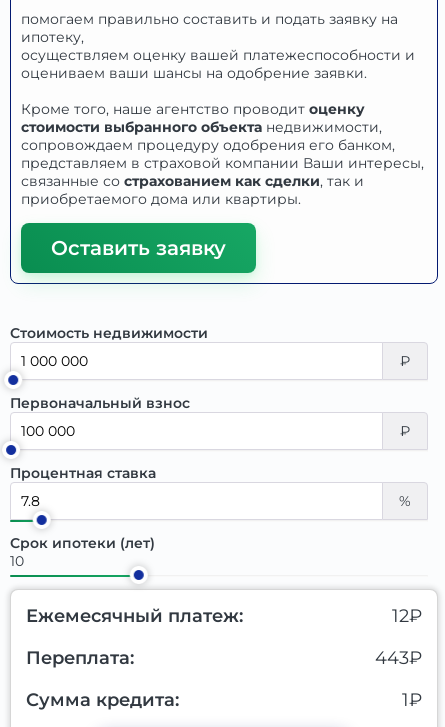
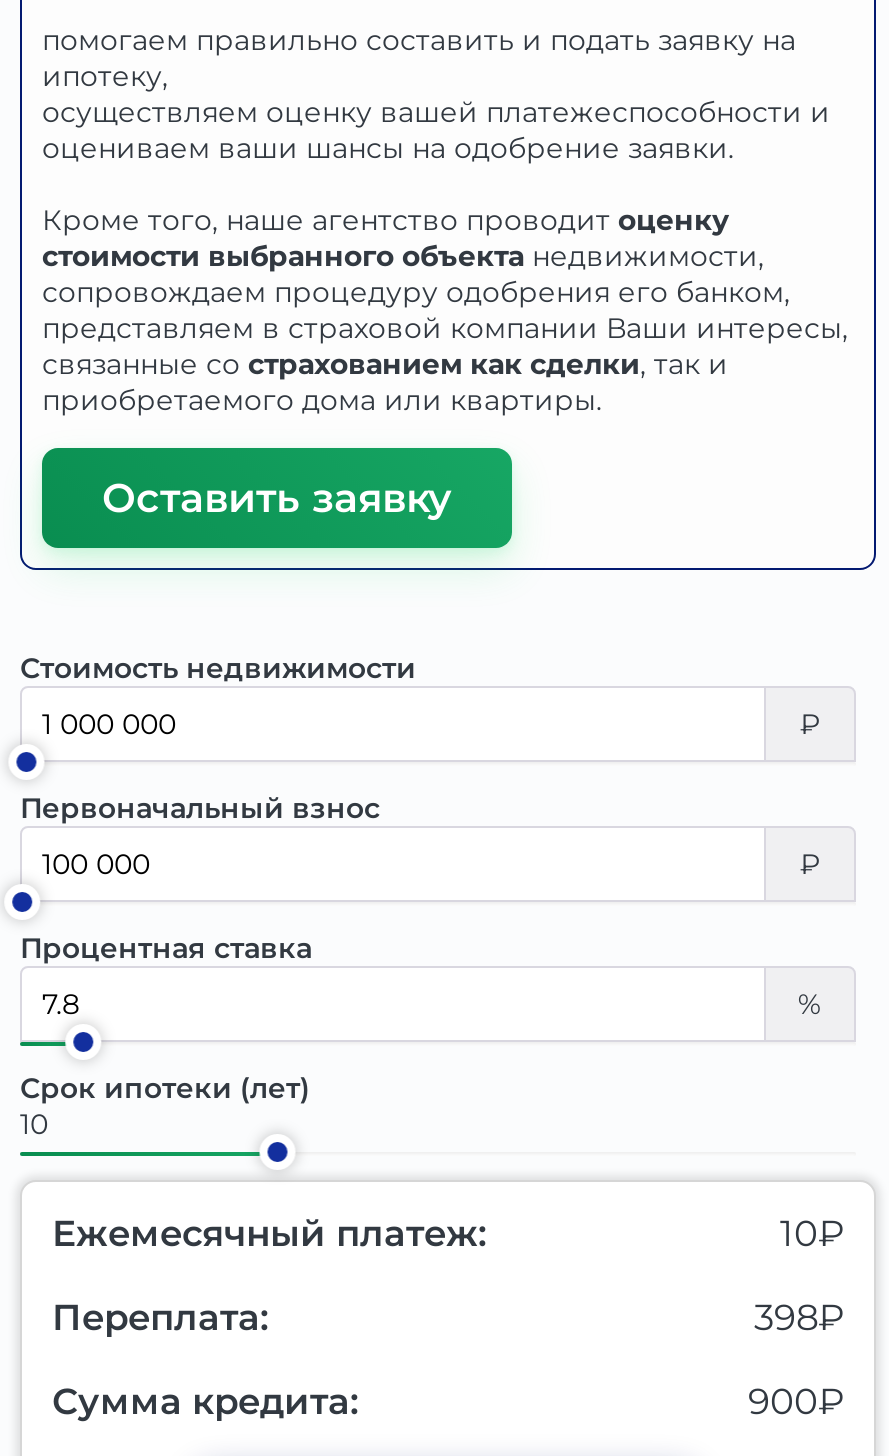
[392,605,422,627] 12₽ -> [780,1212,844,1256] 10₽
[375,647,422,669] 443₽ -> [754,1296,844,1340] 398₽
[402,689,422,711] 1₽ -> [748,1380,844,1424] 900₽

